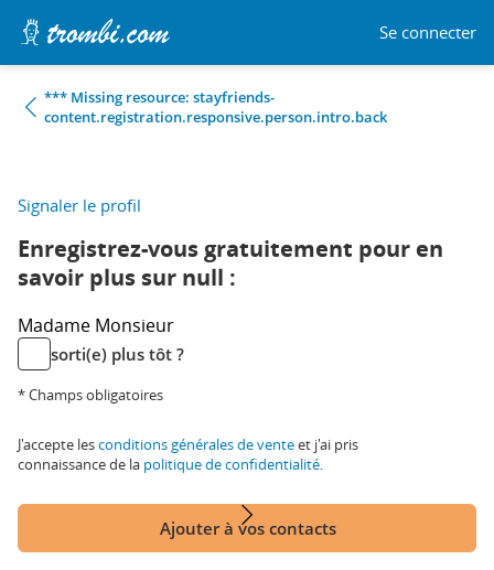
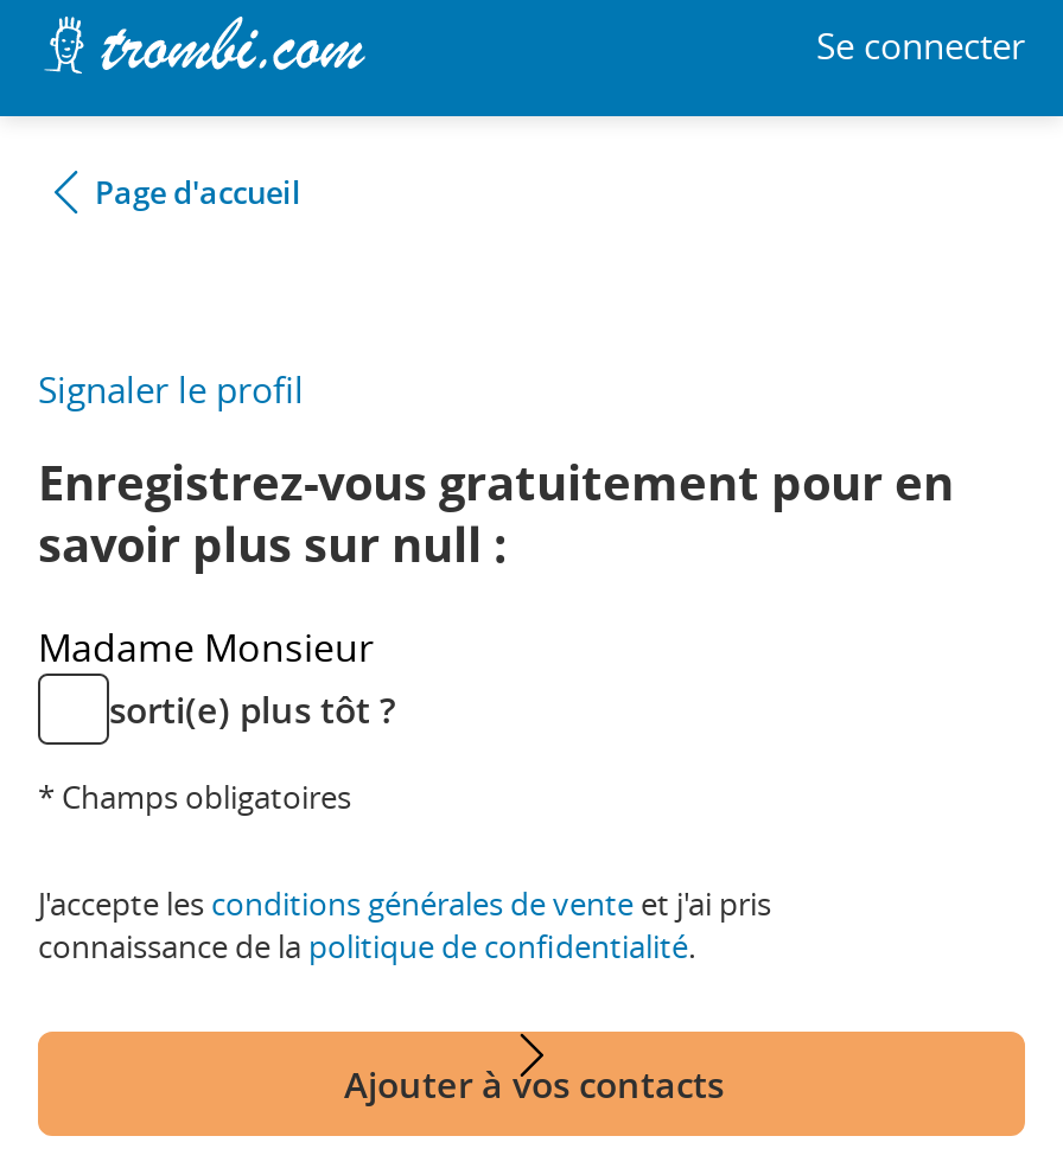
[44,87,387,127] *** Missing resource: stayfriends- | content.registration.responsive.person.intro.back -> [95,171,301,213] Page d'accueil

